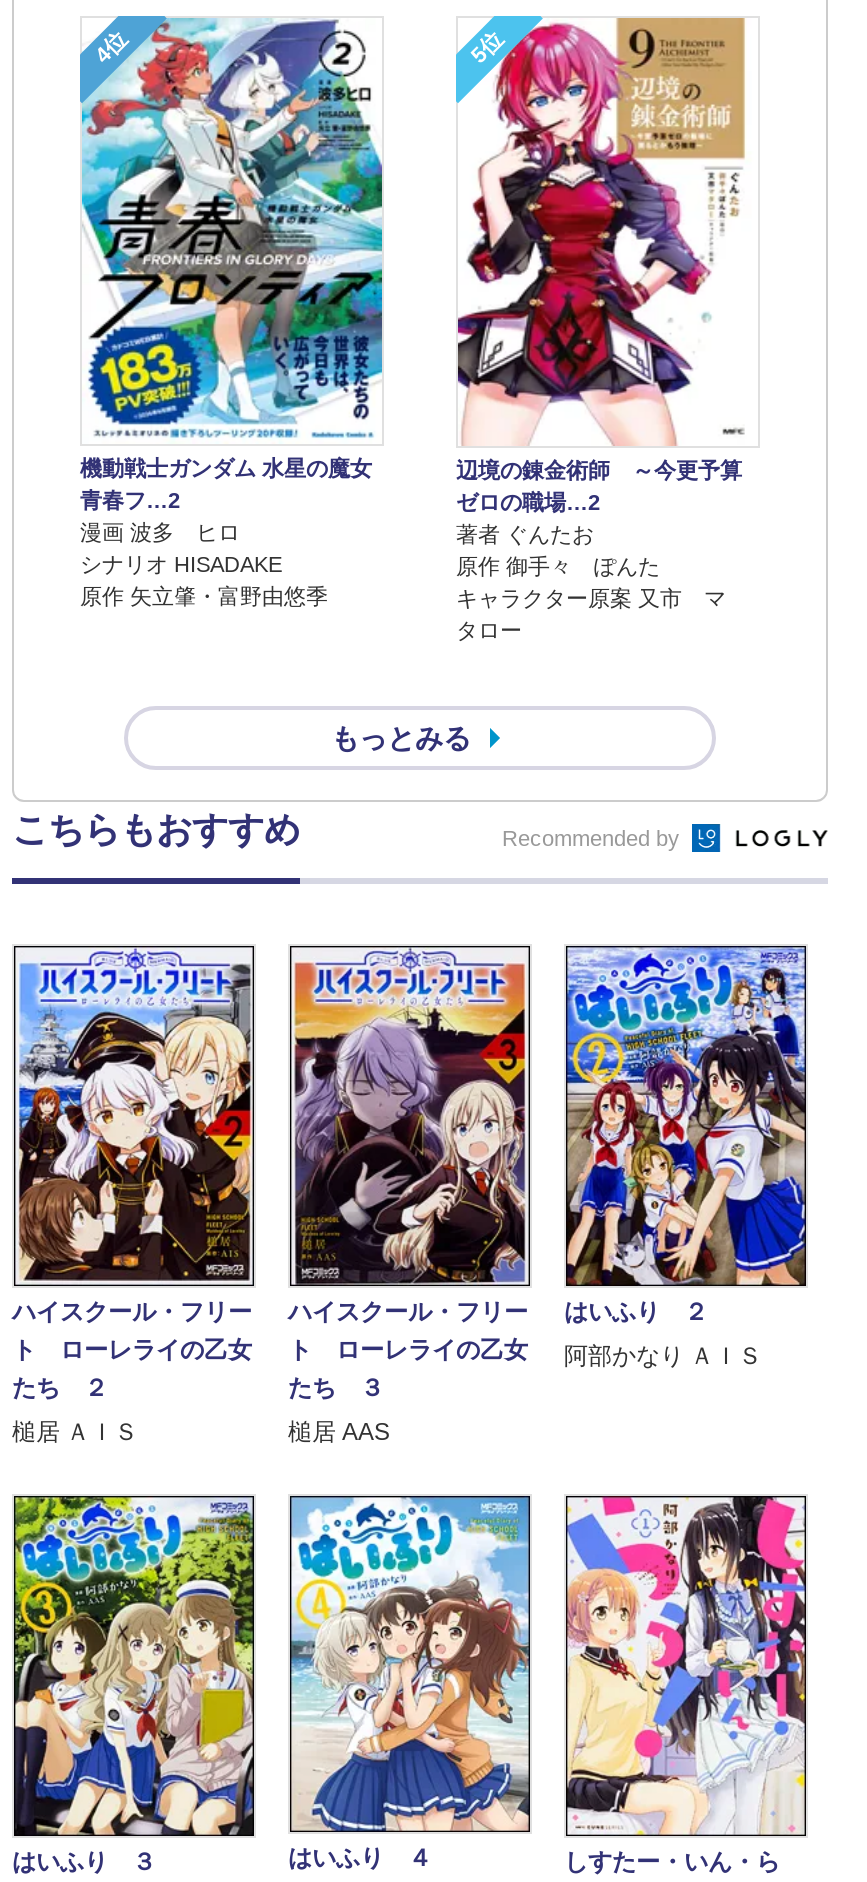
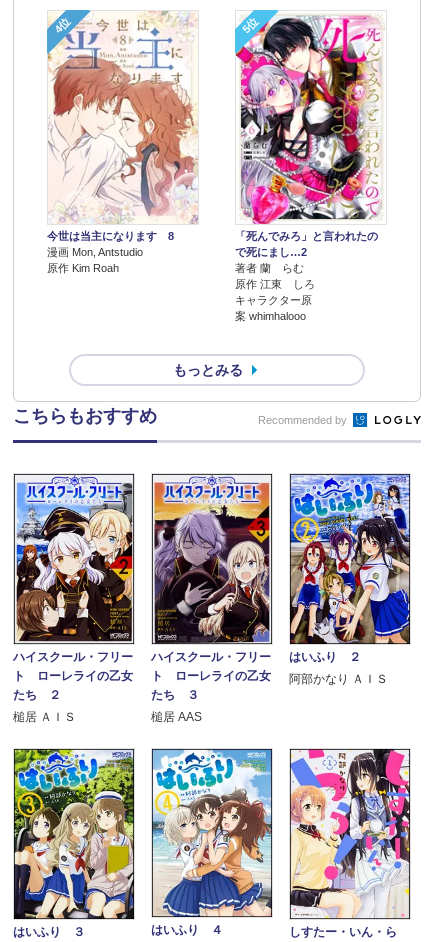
[80,16,384,608] [image] | 機動戦士ガンダム 水星の魔女 | 青春フ…2 | 漫画 波多 ヒロ | シナリオ HISADAKE | 原作 矢立肇・富野由悠季 -> [47,11,199,274] [image] | 今世は当主になります 8 | 漫画 Mon, Antstudio | 原作 Kim Roah
[456,16,750,642] [image] | 辺境の錬金術師 ～今更予算 | ゼロの職場…2 | 著者 ぐんたお | 原作 御手々 ぽんた | キャラクター原案 又市 マ | タロー -> [235,11,383,322] [image] | 「死んでみろ」と言われたの | で死にまし…2 | 著者 蘭 らむ | 原作 江東 しろ | キャラクター原 | 案 whimhalooo

